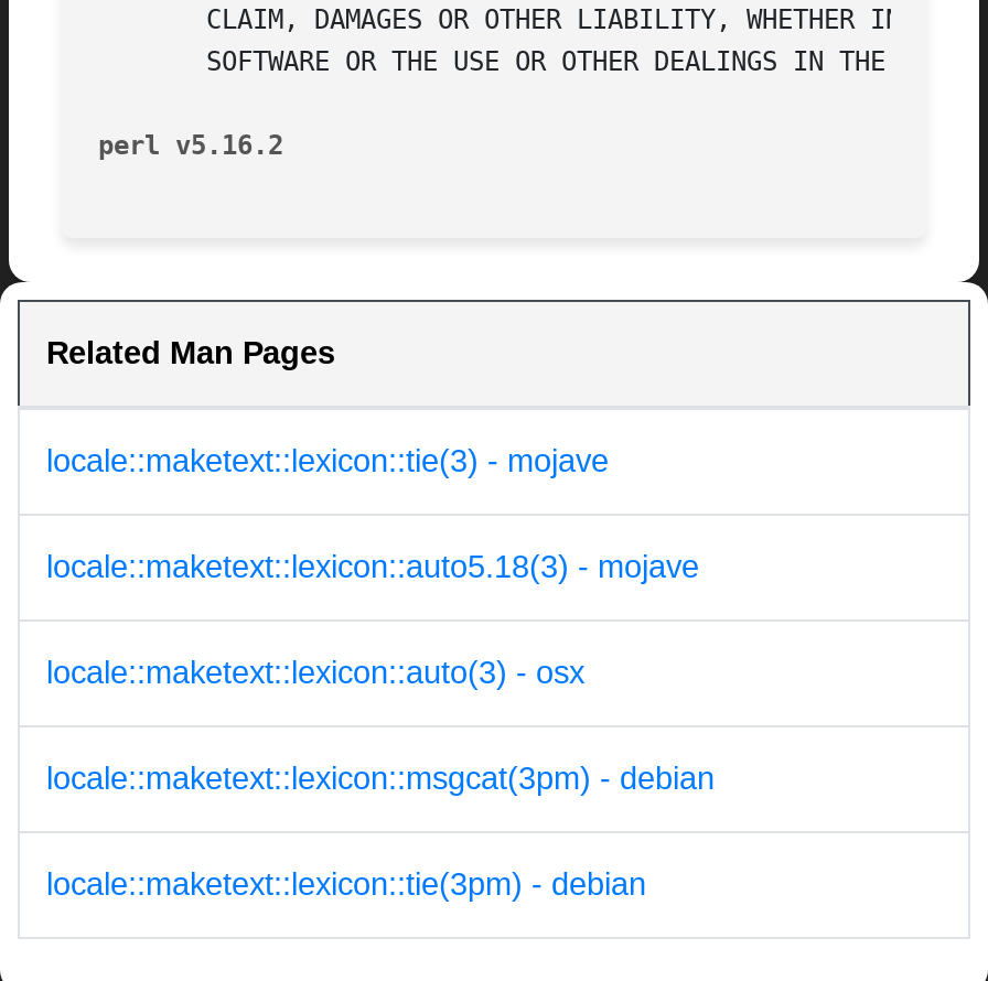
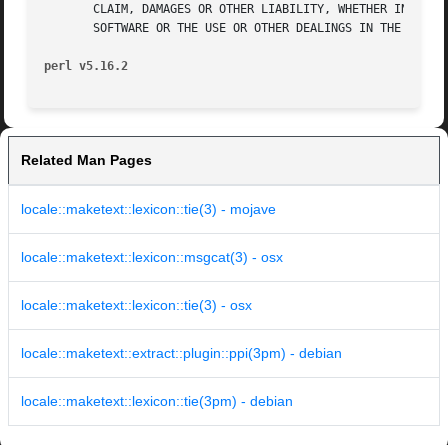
[46,550,699,585] locale::maketext::lexicon::auto5.18(3) - mojave -> [21,249,283,265] locale::maketext::lexicon::msgcat(3) - osx
[46,655,584,691] locale::maketext::lexicon::auto(3) - osx -> [21,297,252,313] locale::maketext::lexicon::tie(3) - osx
[46,761,715,796] locale::maketext::lexicon::msgcat(3pm) - debian -> [21,345,342,361] locale::maketext::extract::plugin::ppi(3pm) - debian

